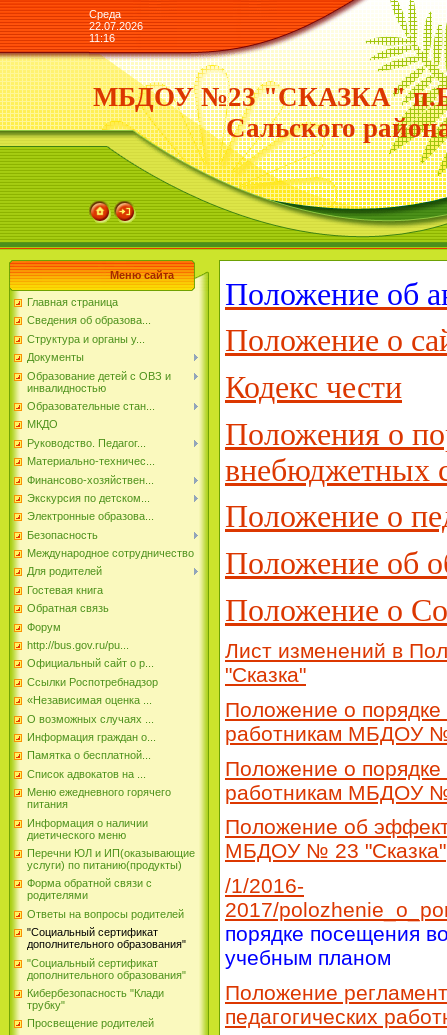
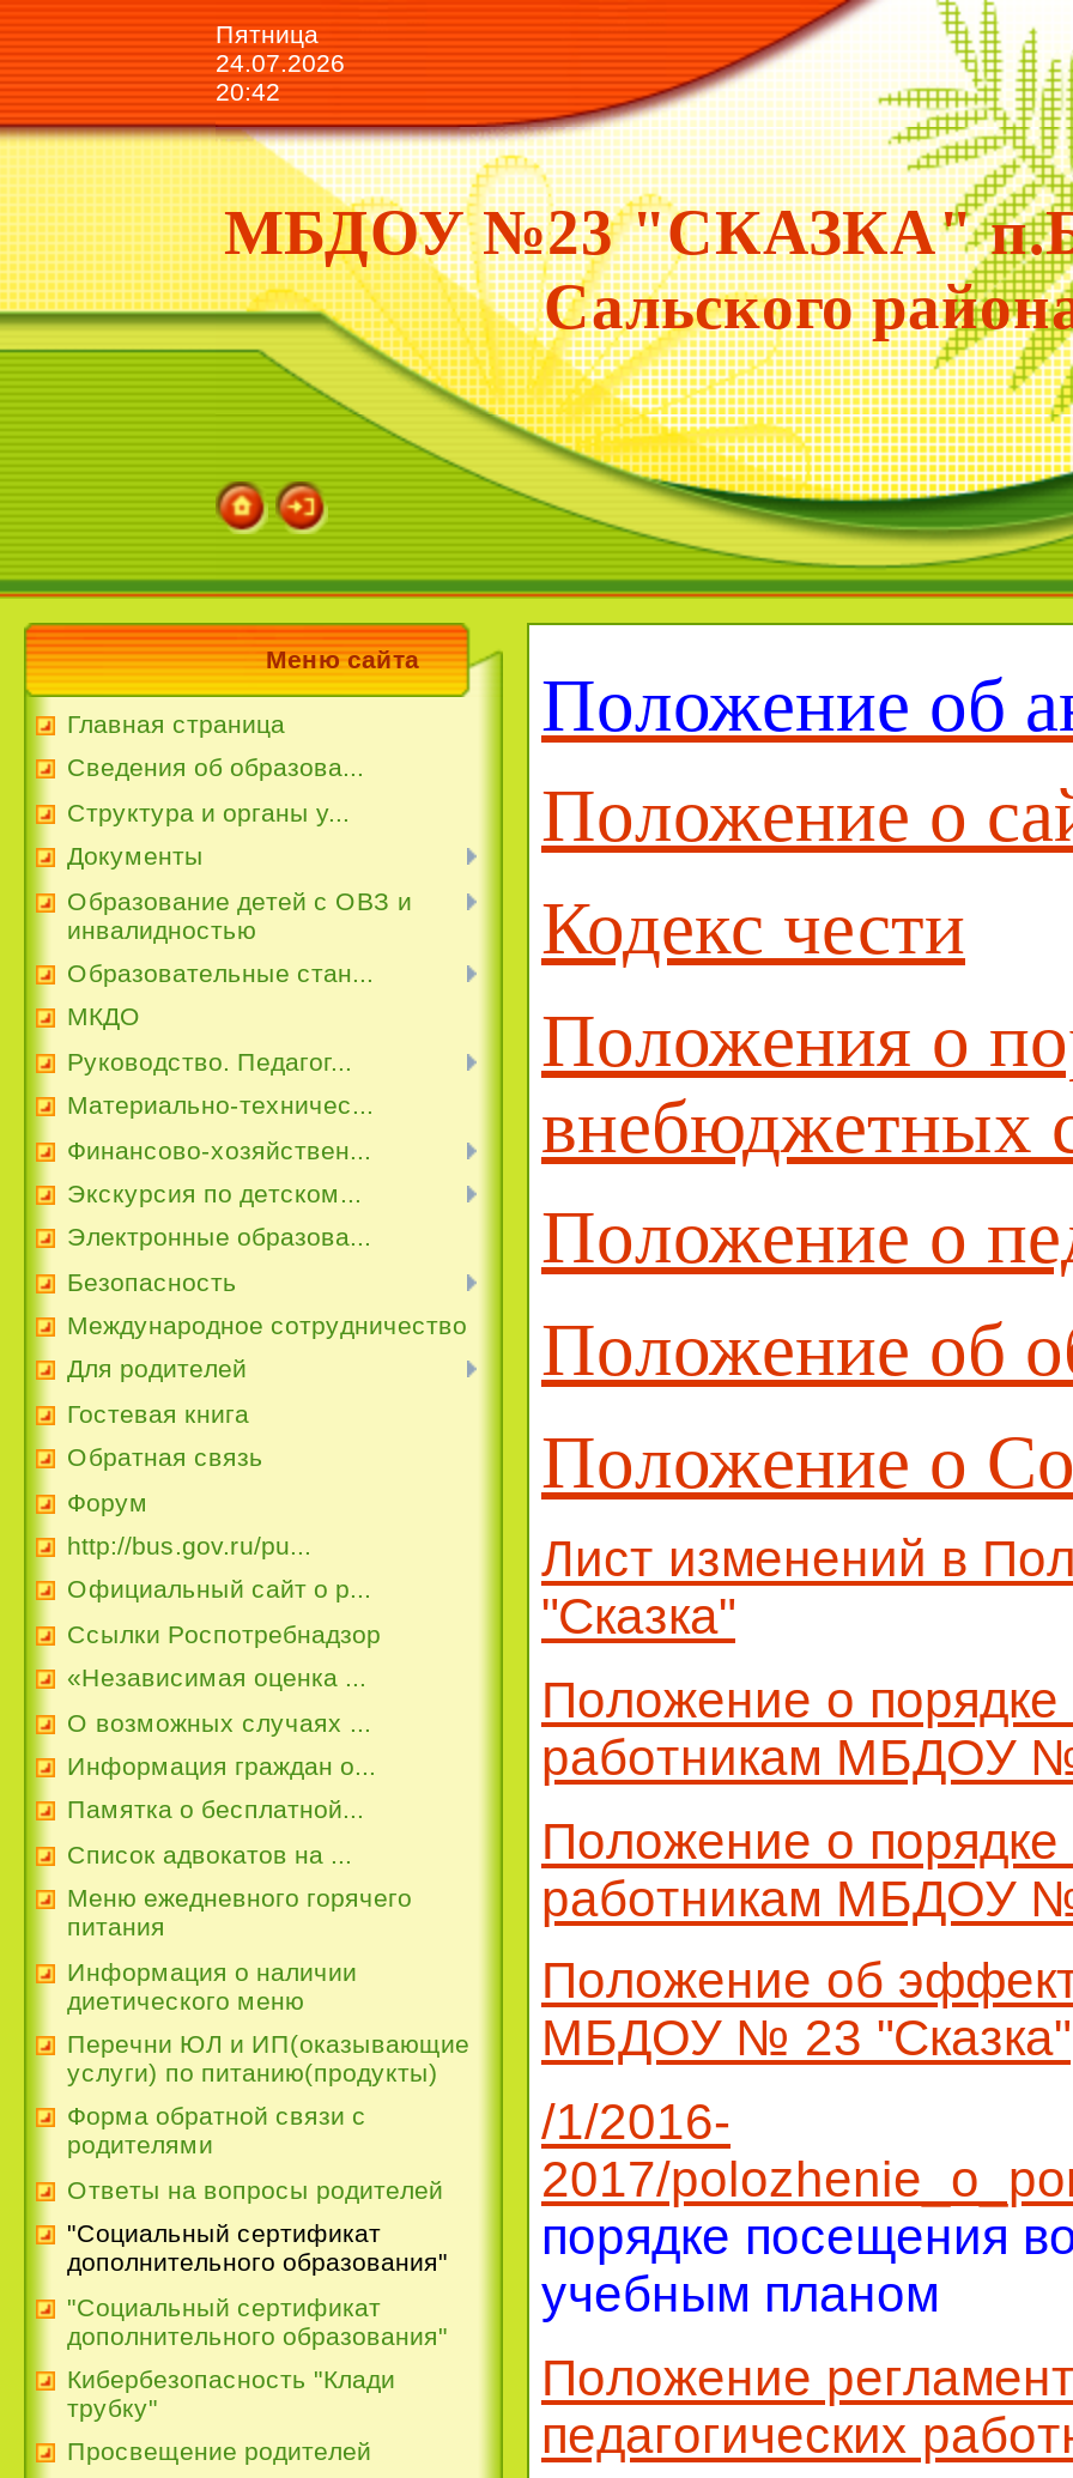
[89,8,143,44] Среда | 22.07.2026 | 11:16 -> [216,19,345,105] Пятница | 24.07.2026 | 20:42

